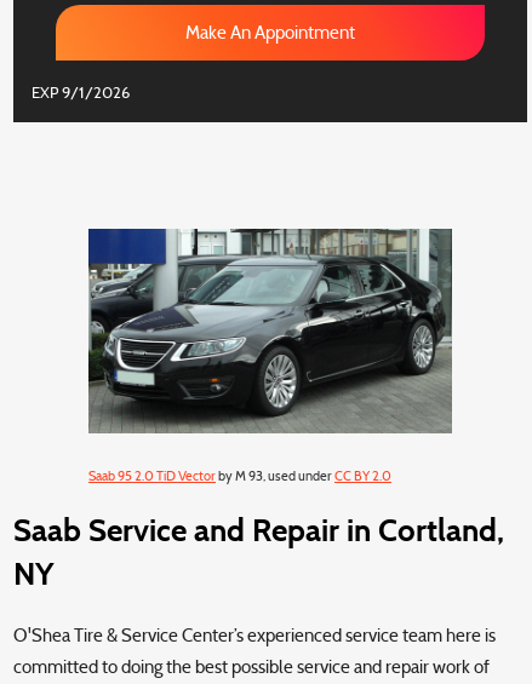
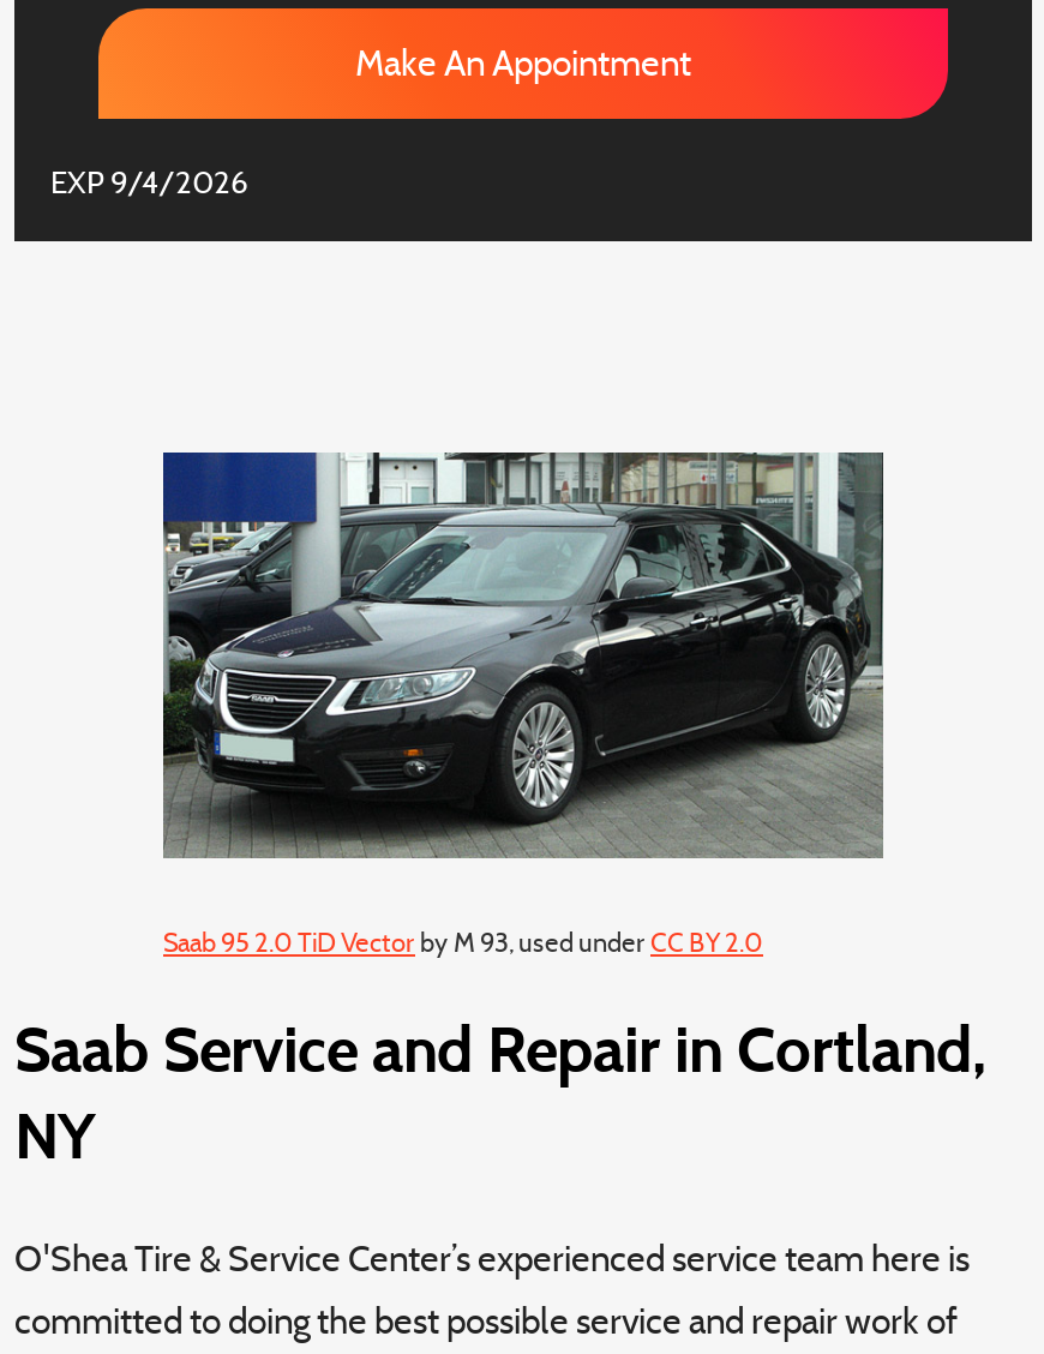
[32,83,130,104] EXP 9/1/2026 -> [50,163,247,204] EXP 9/4/2026

